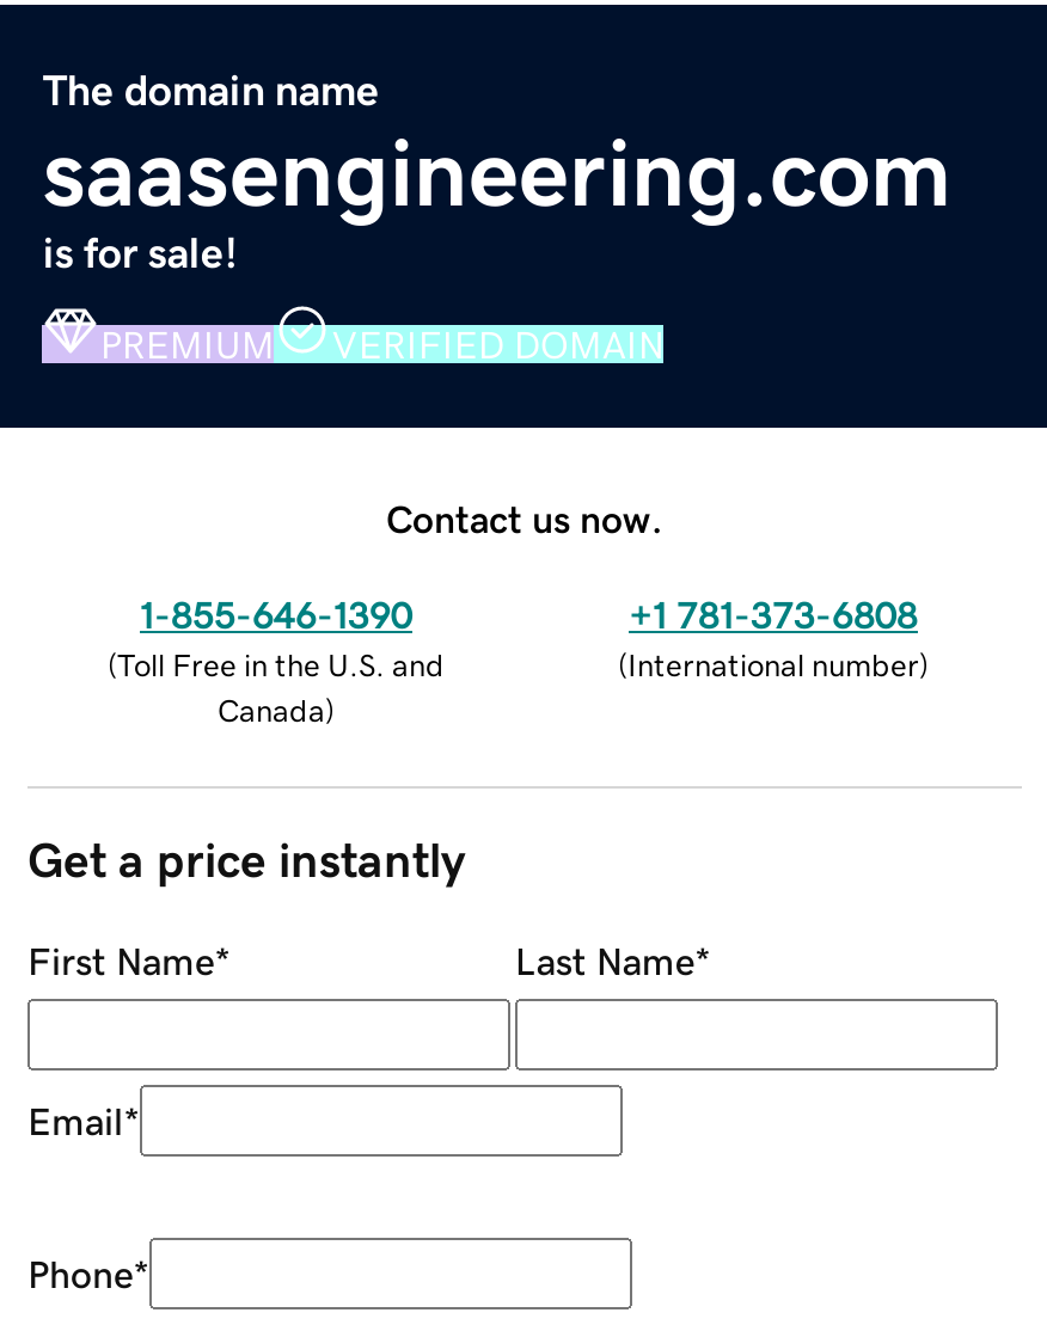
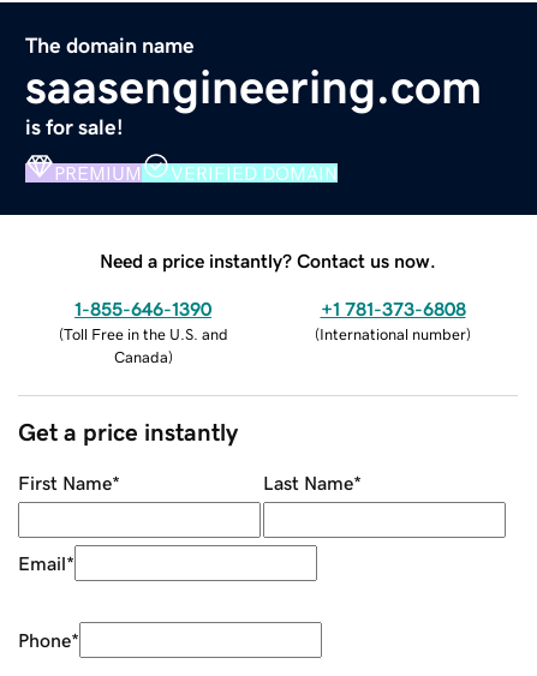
[386,498,663,537] Contact us now. -> [100,250,436,270] Need a price instantly? Contact us now.

